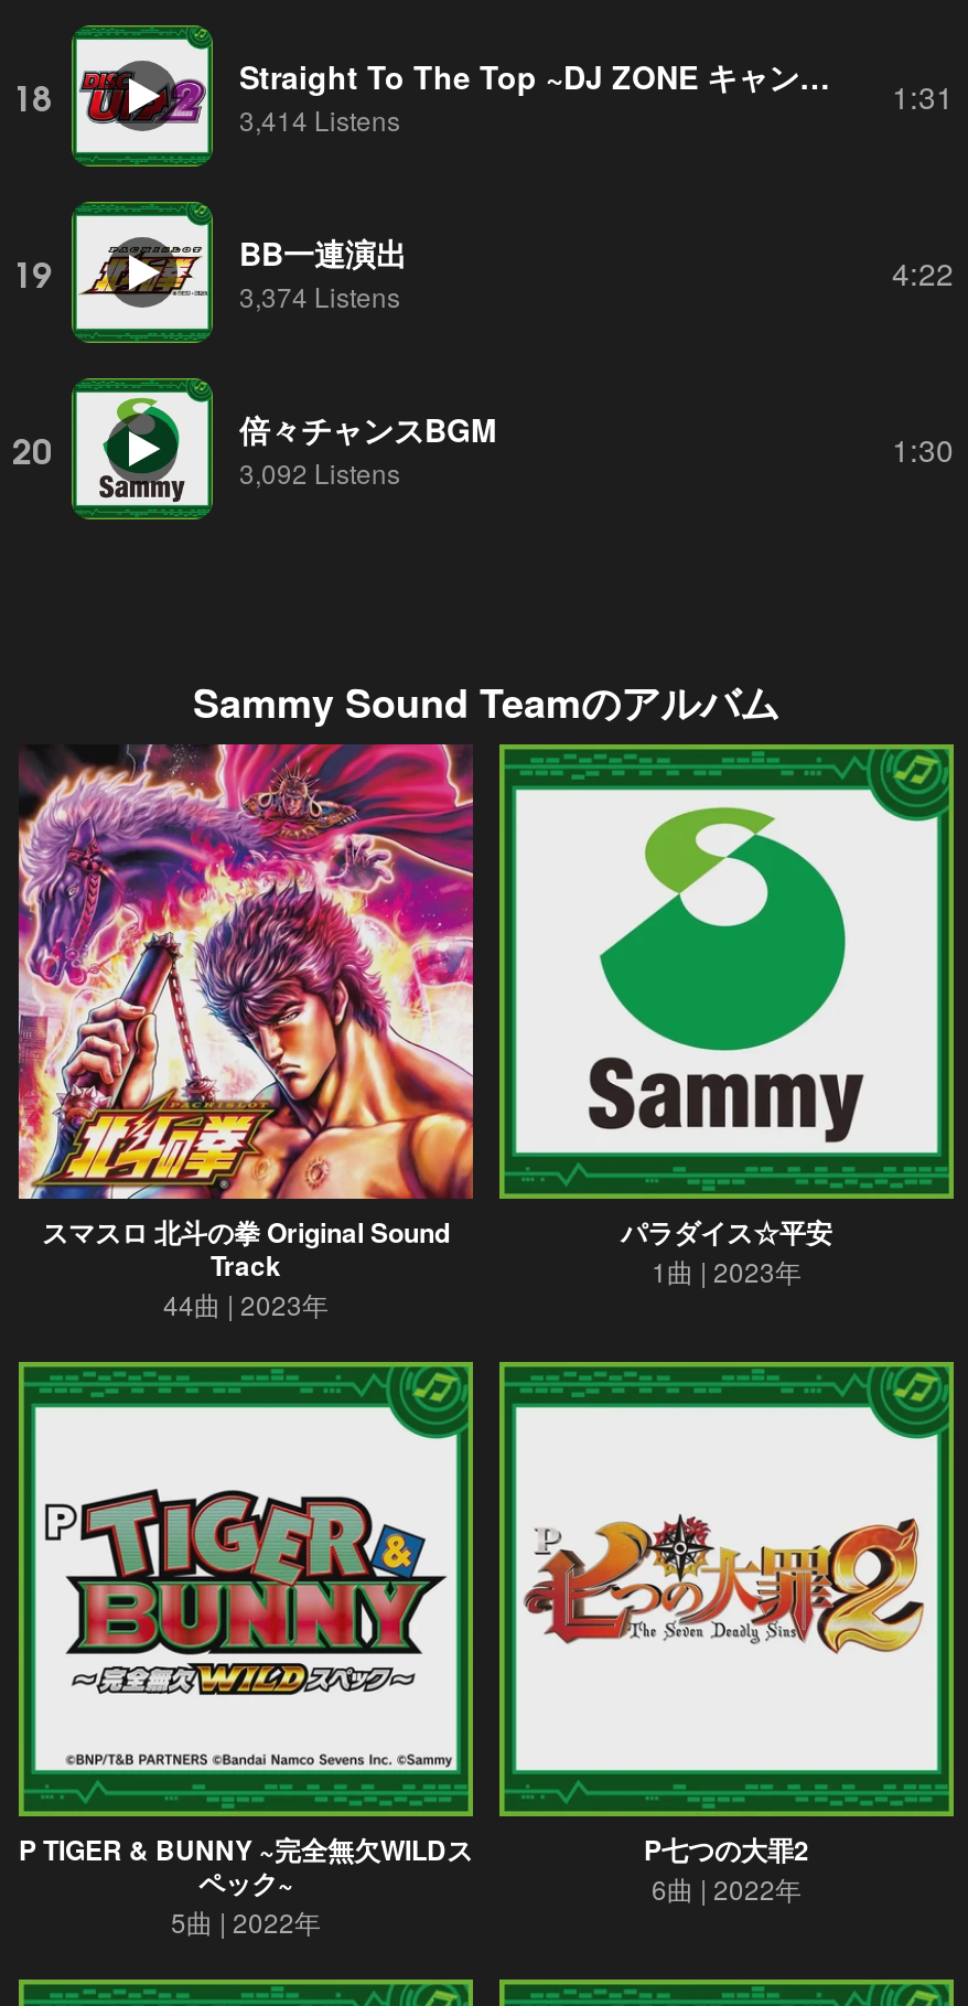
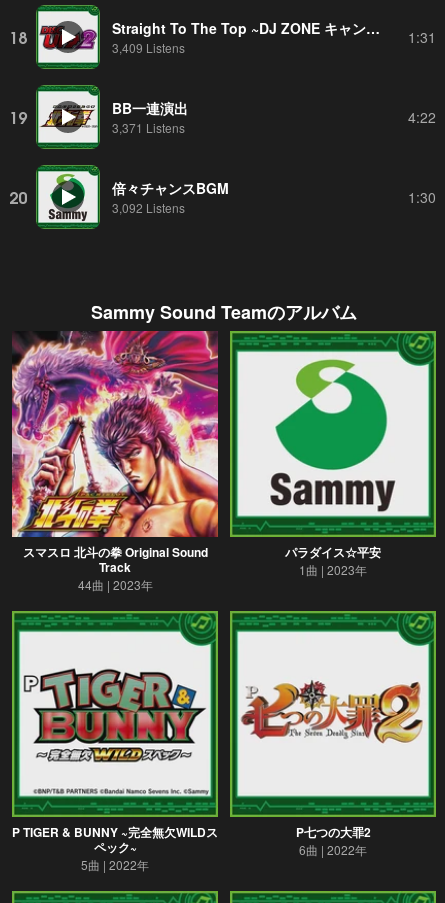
[239,99,400,137] 3,414 Listens -> [112,38,185,55] 3,409 Listens
[239,276,400,313] 3,374 Listens -> [112,118,185,135] 3,371 Listens

